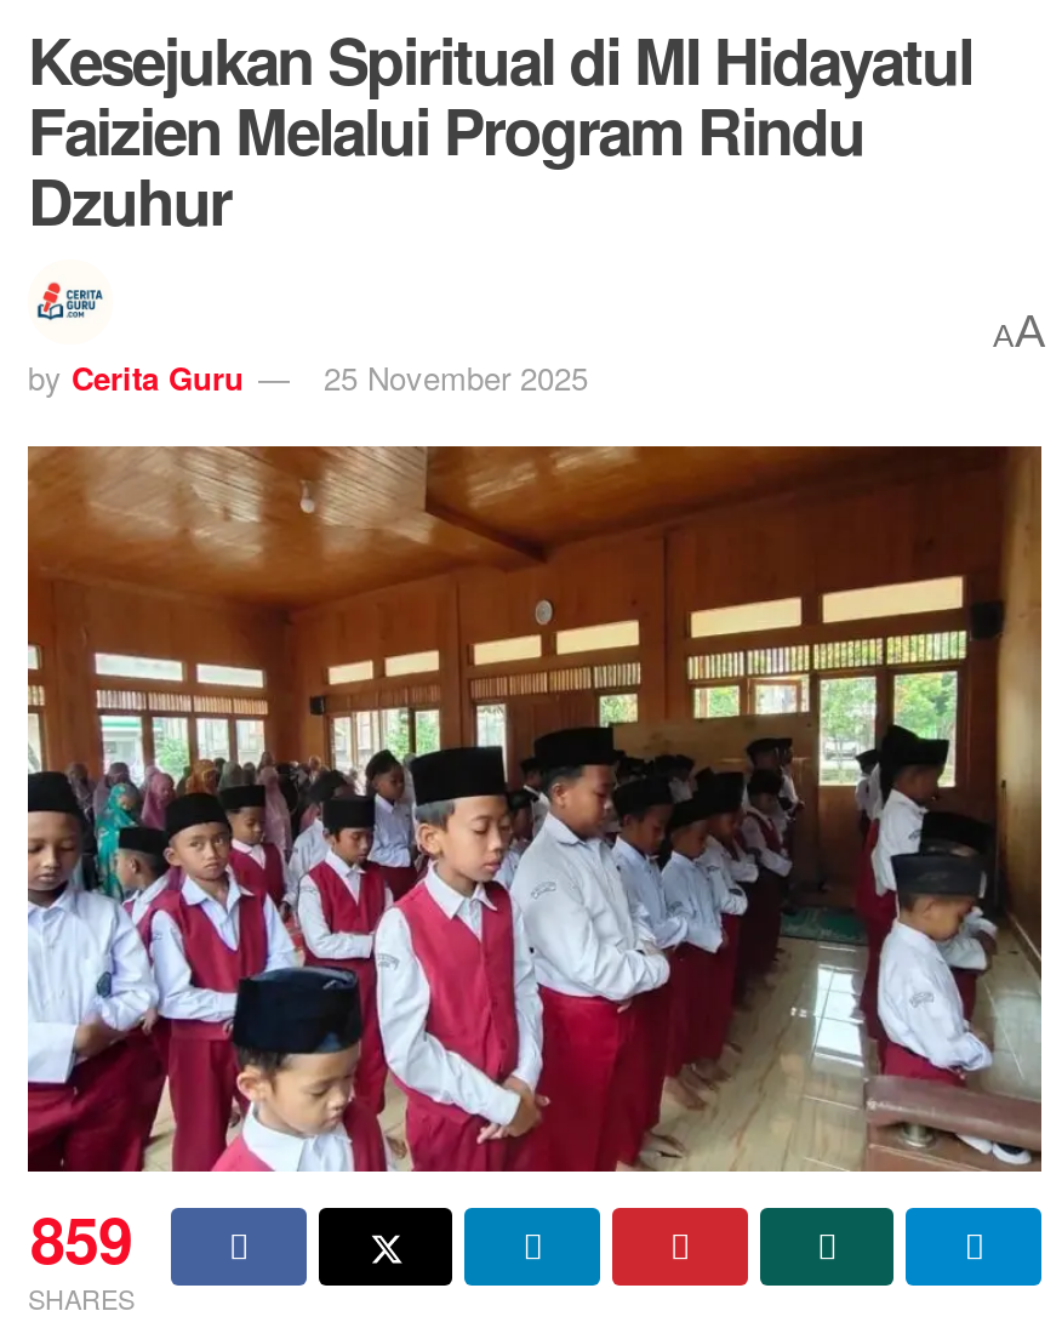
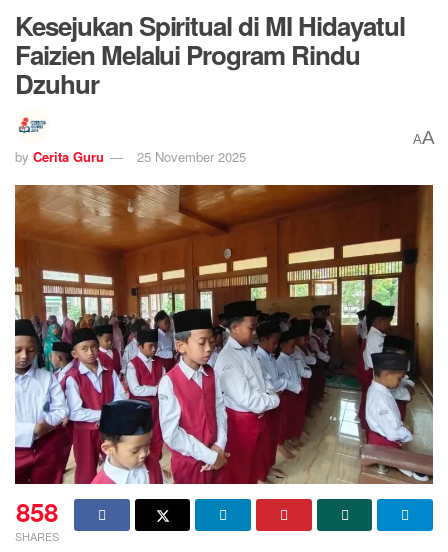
[30,1192,132,1282] 859 -> [16,493,58,530] 858

